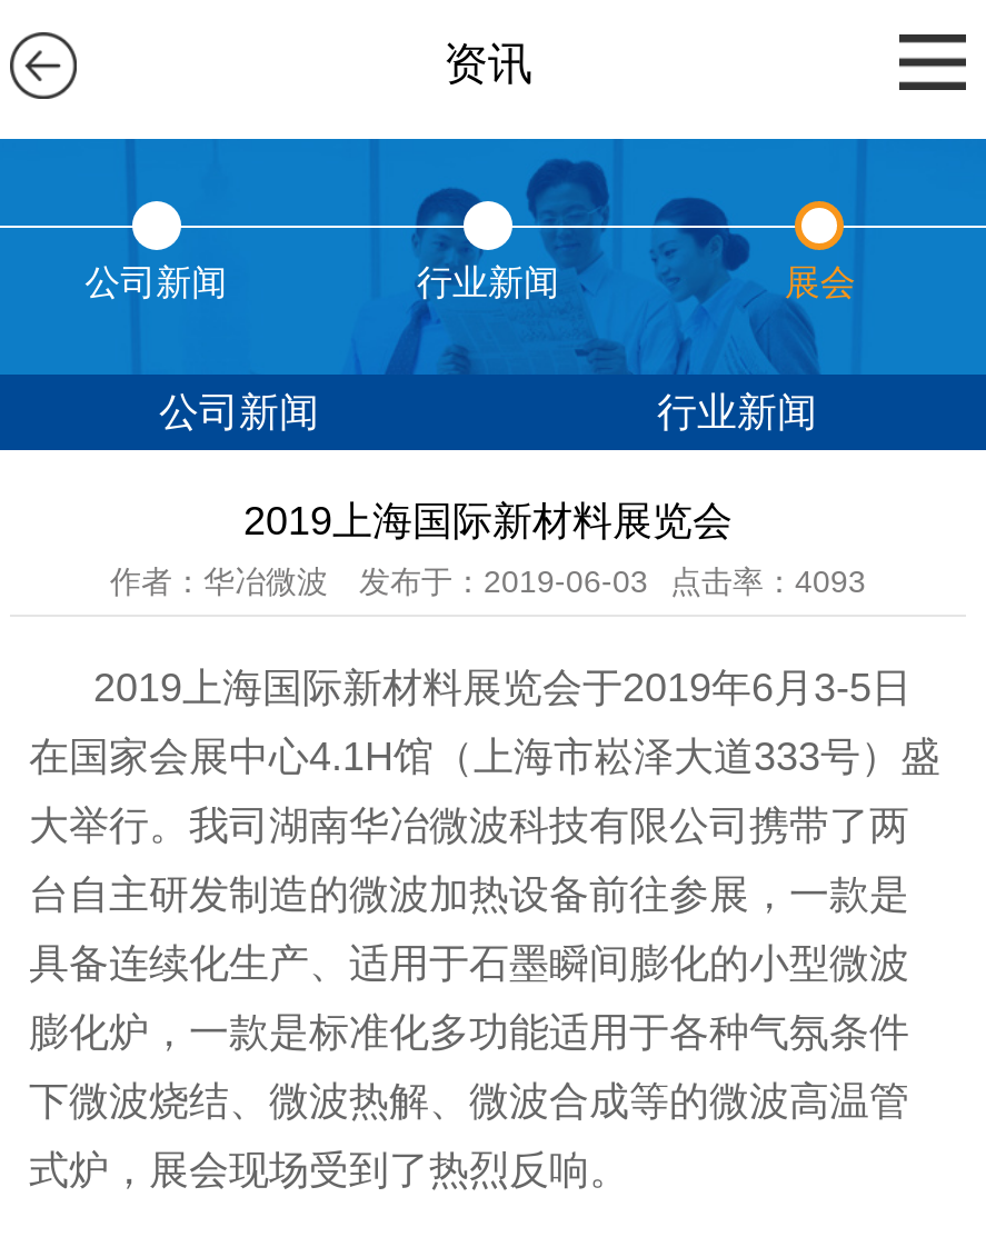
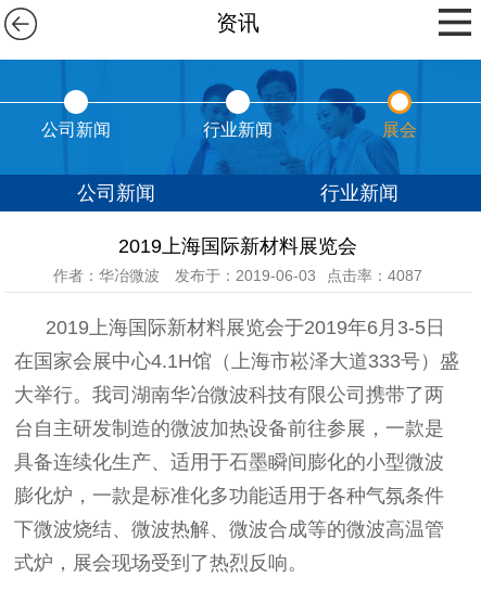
[110,563,866,599] 作者：华冶微波 发布于：2019-06-03 点击率：4093 -> [53,267,422,284] 作者：华冶微波 发布于：2019-06-03 点击率：4087

